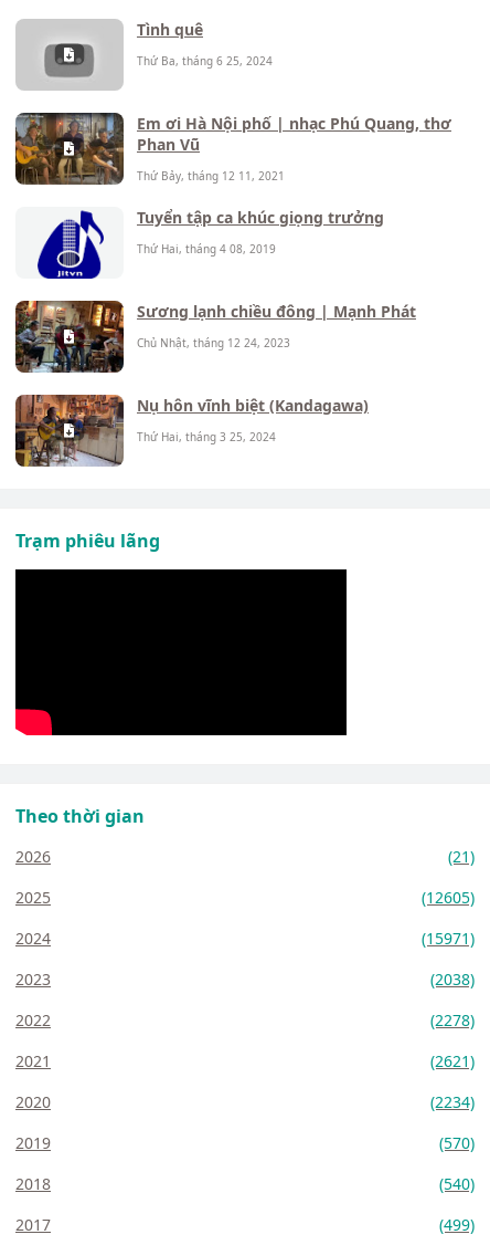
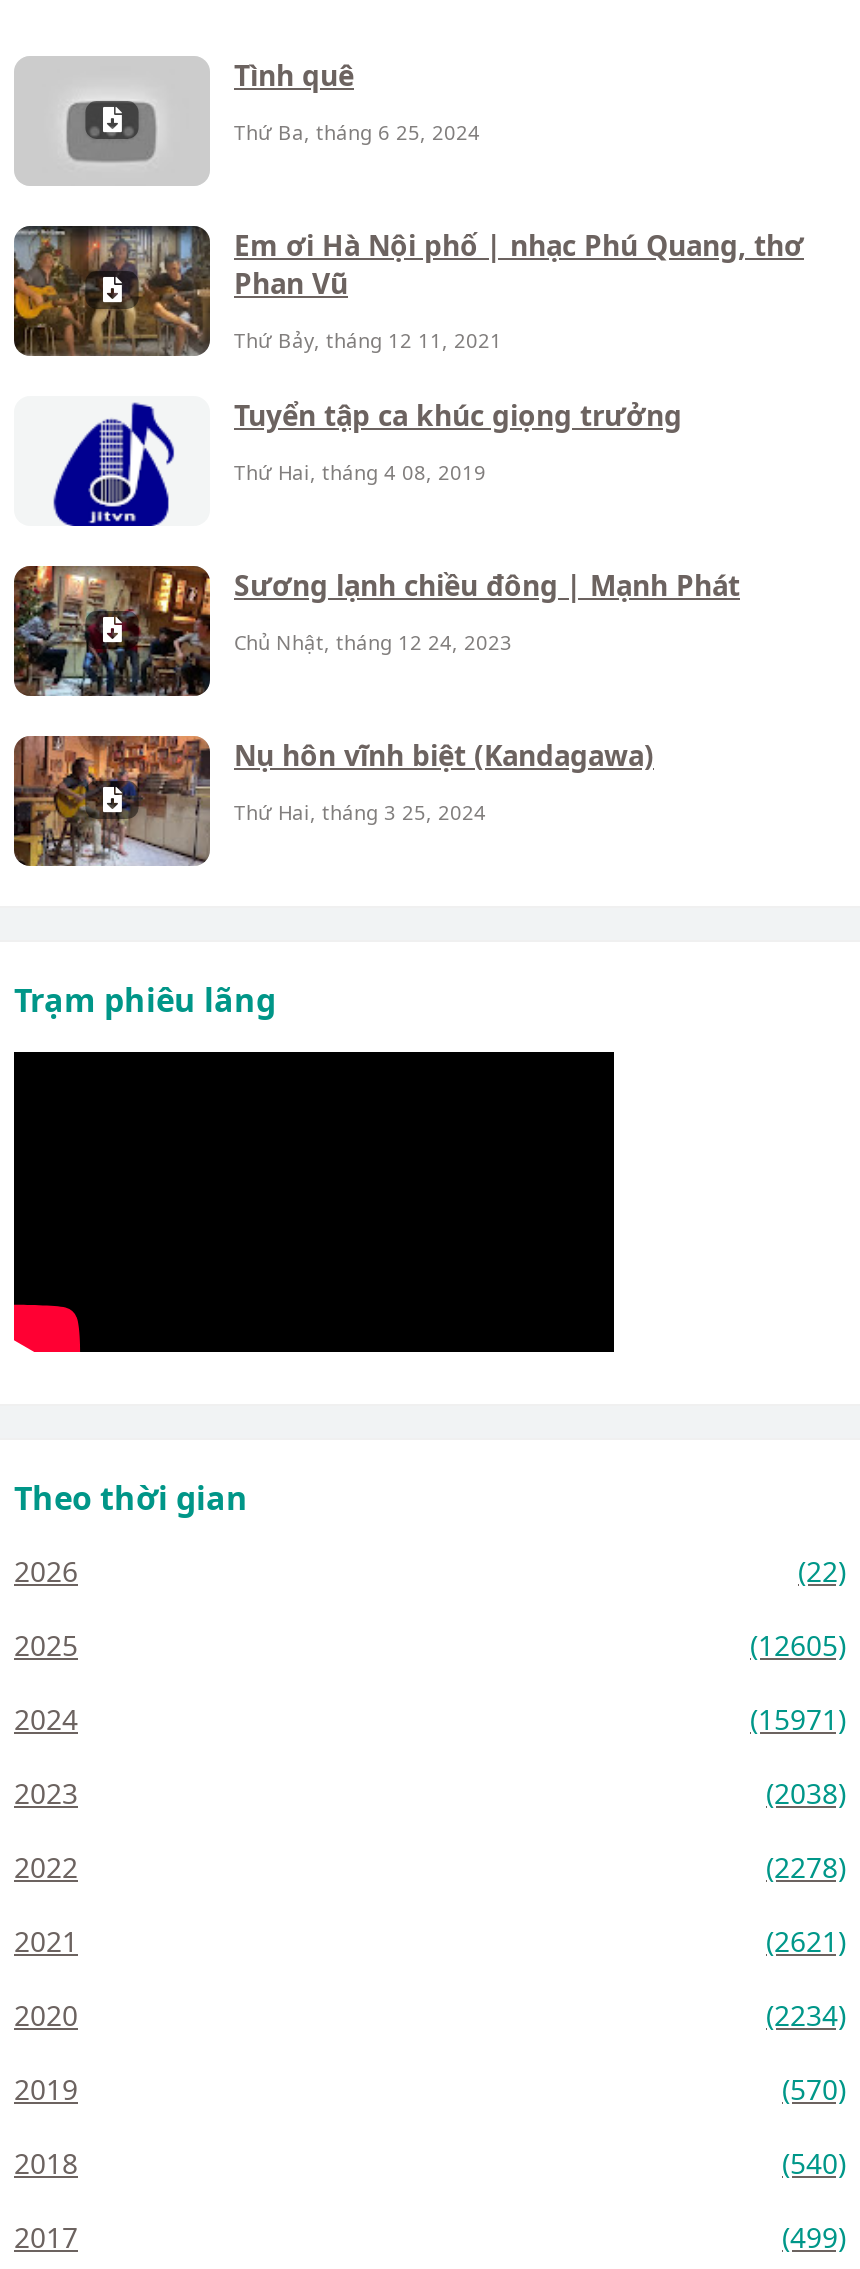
[448,845,475,866] (21) -> [798,1551,846,1589] (22)

